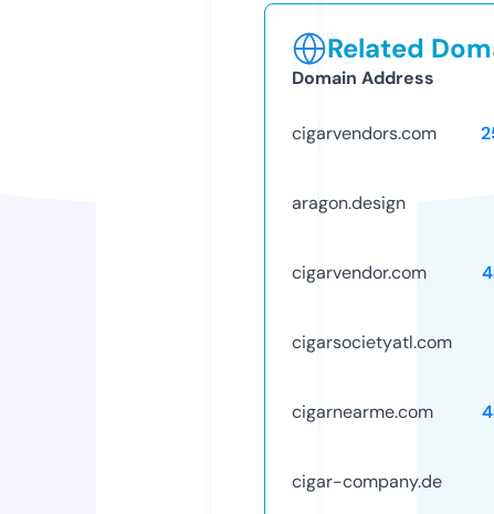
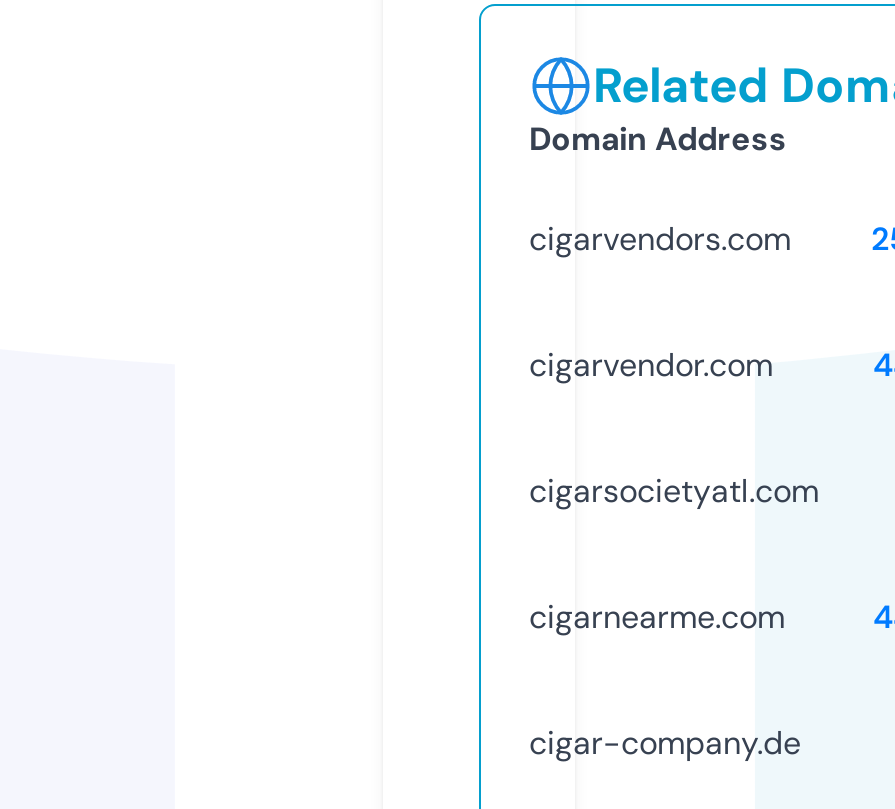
[292,191,406,214] aragon.design -> none

